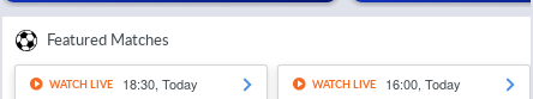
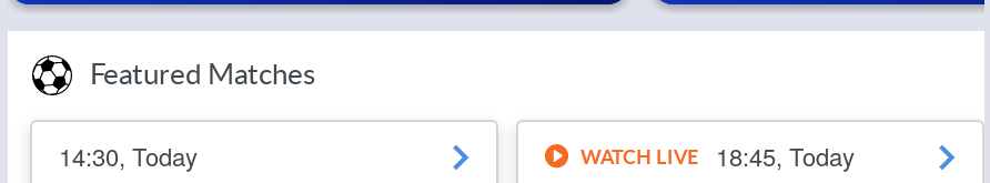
[49,74,198,93] WATCH LIVE | 18:30, Today -> [59,138,199,173] 14:30, Today
[312,74,461,93] WATCH LIVE 16:00, Today -> [580,138,856,173] WATCH LIVE 18:45, Today

